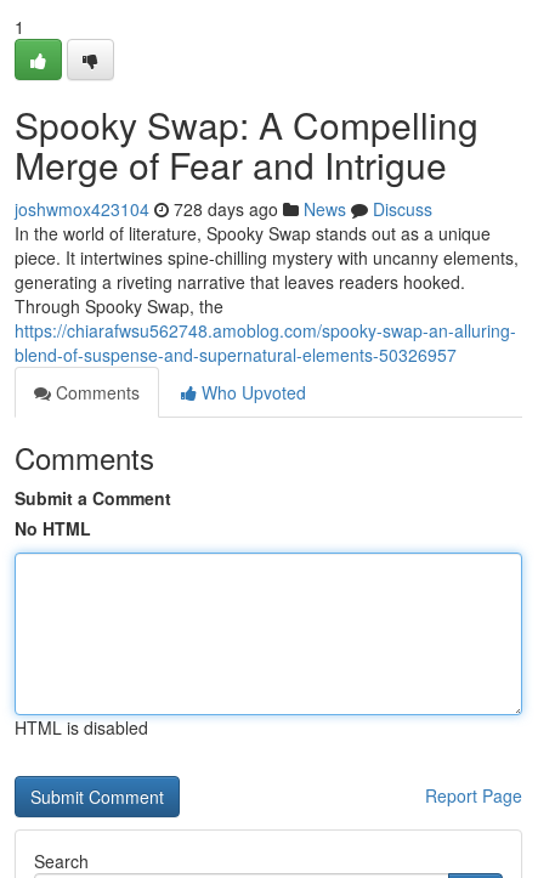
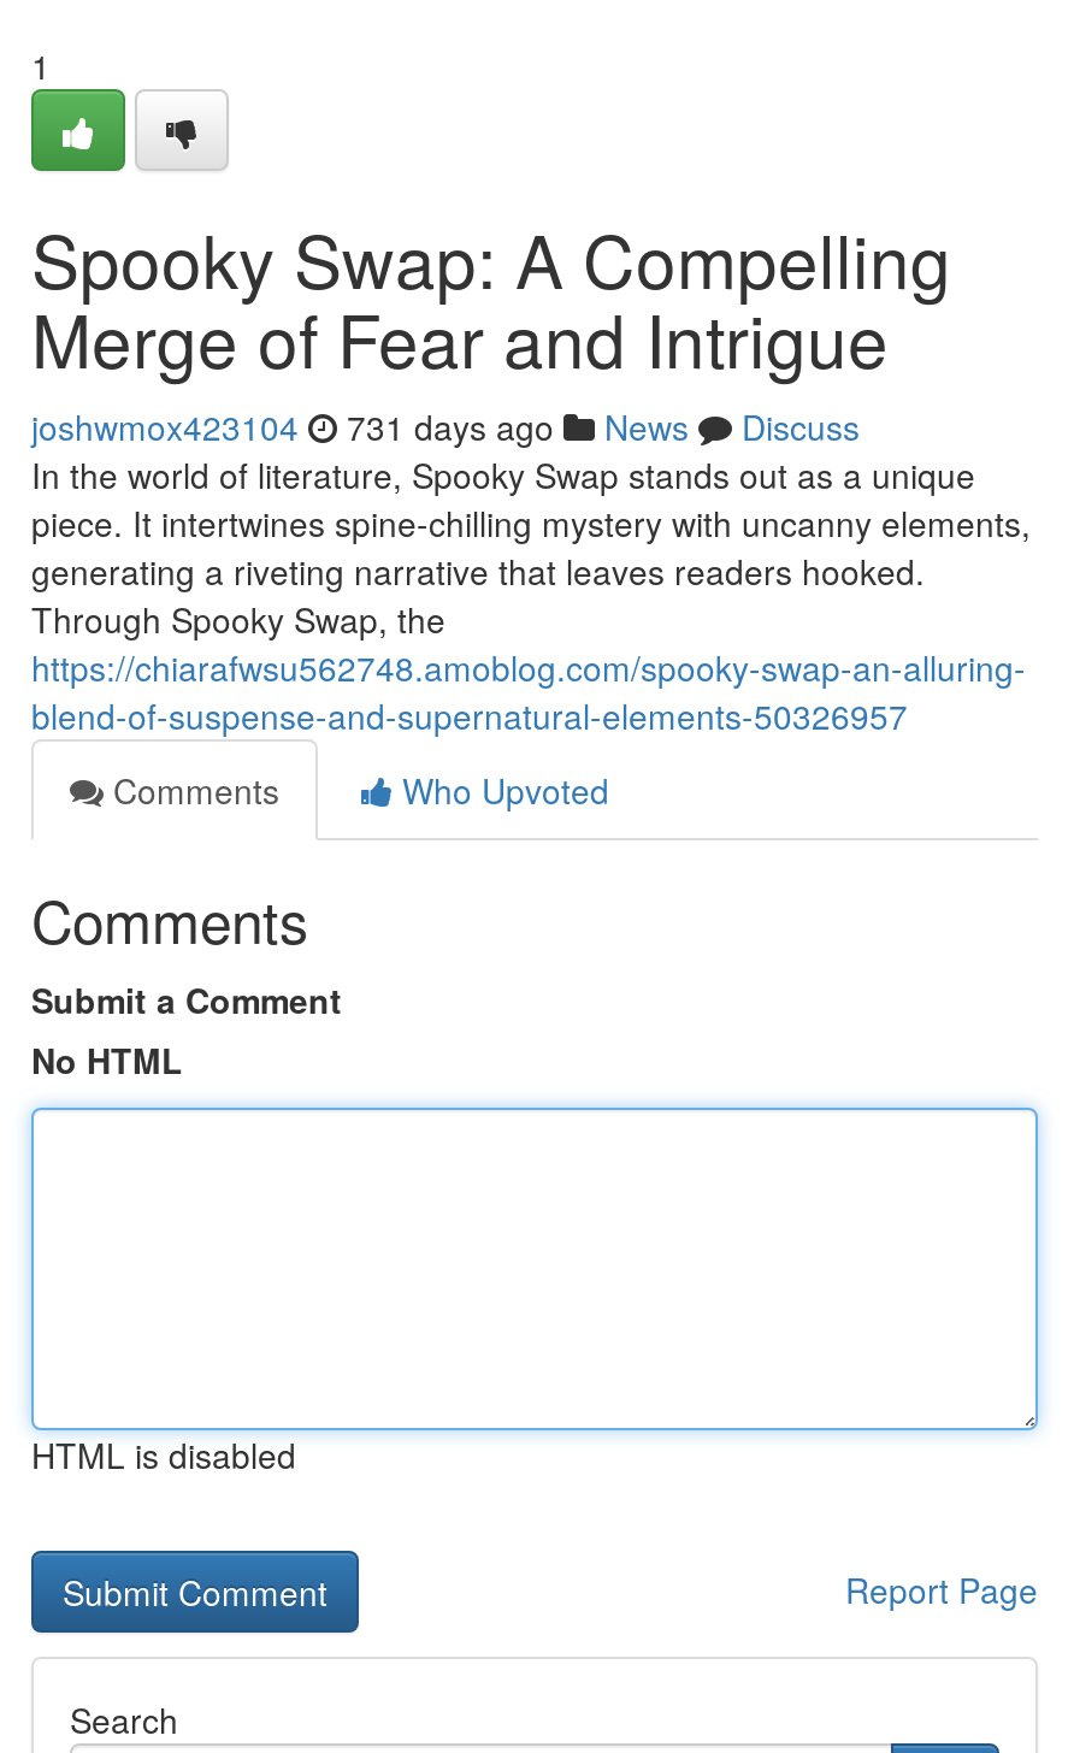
[15,197,432,221] joshwmox423104 728 days ago News Discuss -> [31,402,860,450] joshwmox423104 731 days ago News Discuss

